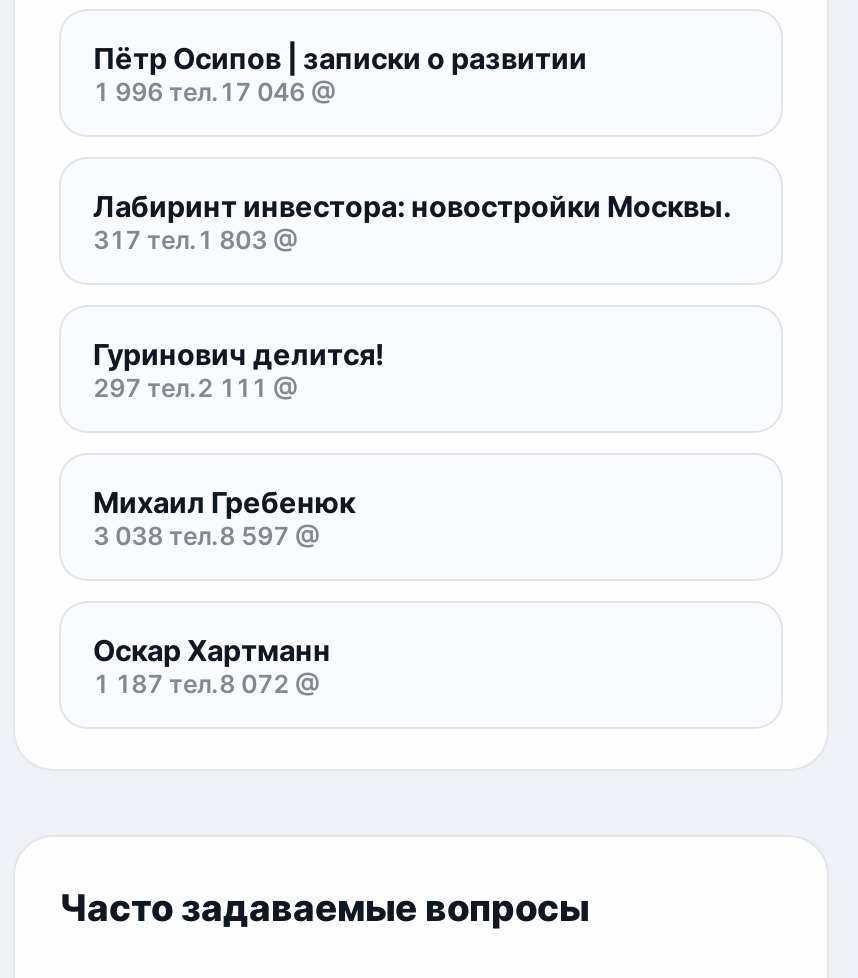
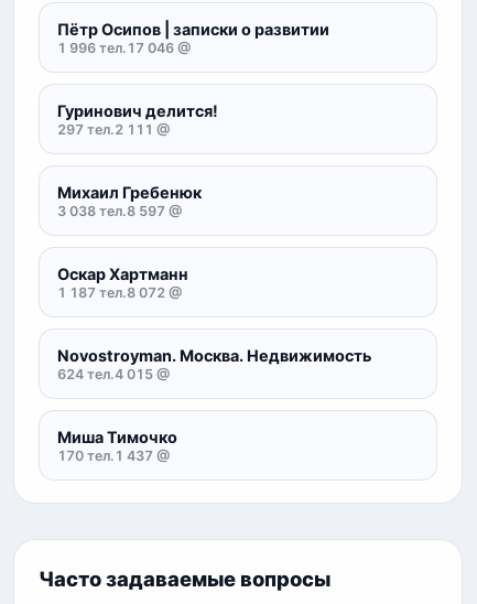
[93,189,731,255] Лабиринт инвестора: новостройки Москвы. | 317 тел. 1 803 @ -> none
moved [93,337,385,699] -> [57,101,218,301]: Гуринович делится! | 297 тел.2 111 @ | Михаил Гребенюк | 3 038 тел.8 597 @ | Оскар Хартманн | 1 187 тел.8 072 @
none -> [57,346,371,464] Novostroyman. Москва. Недвижимость | 624 тел.4 015 @ | Миша Тимочко | 170 тел. 1 437 @

